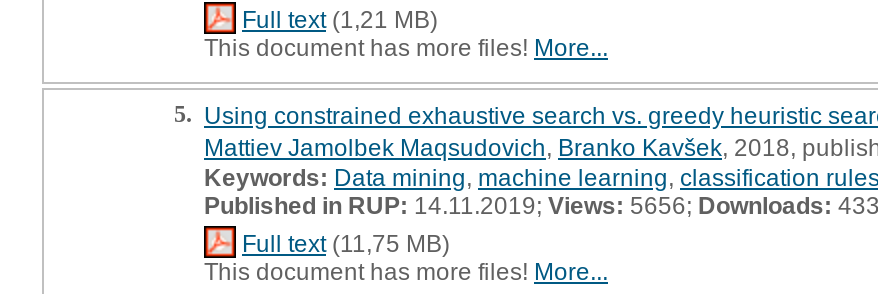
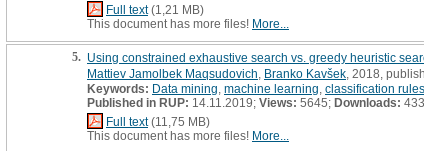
[204,191,878,219] Published in RUP:14.11.2019;Views:5656;Downloads:433 -> [87,95,424,109] Published in RUP:14.11.2019;Views:5645;Downloads:433

